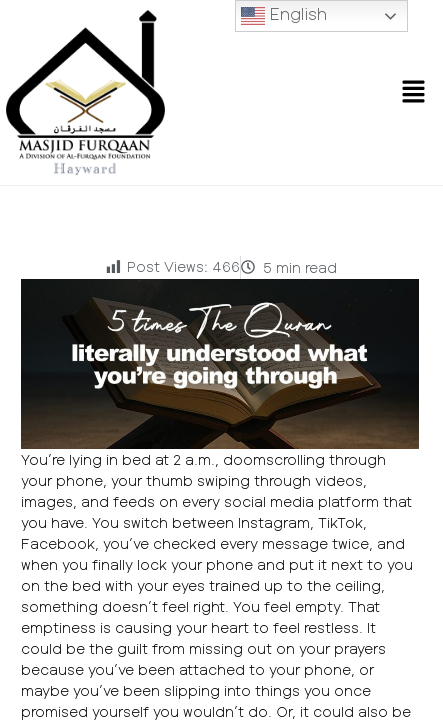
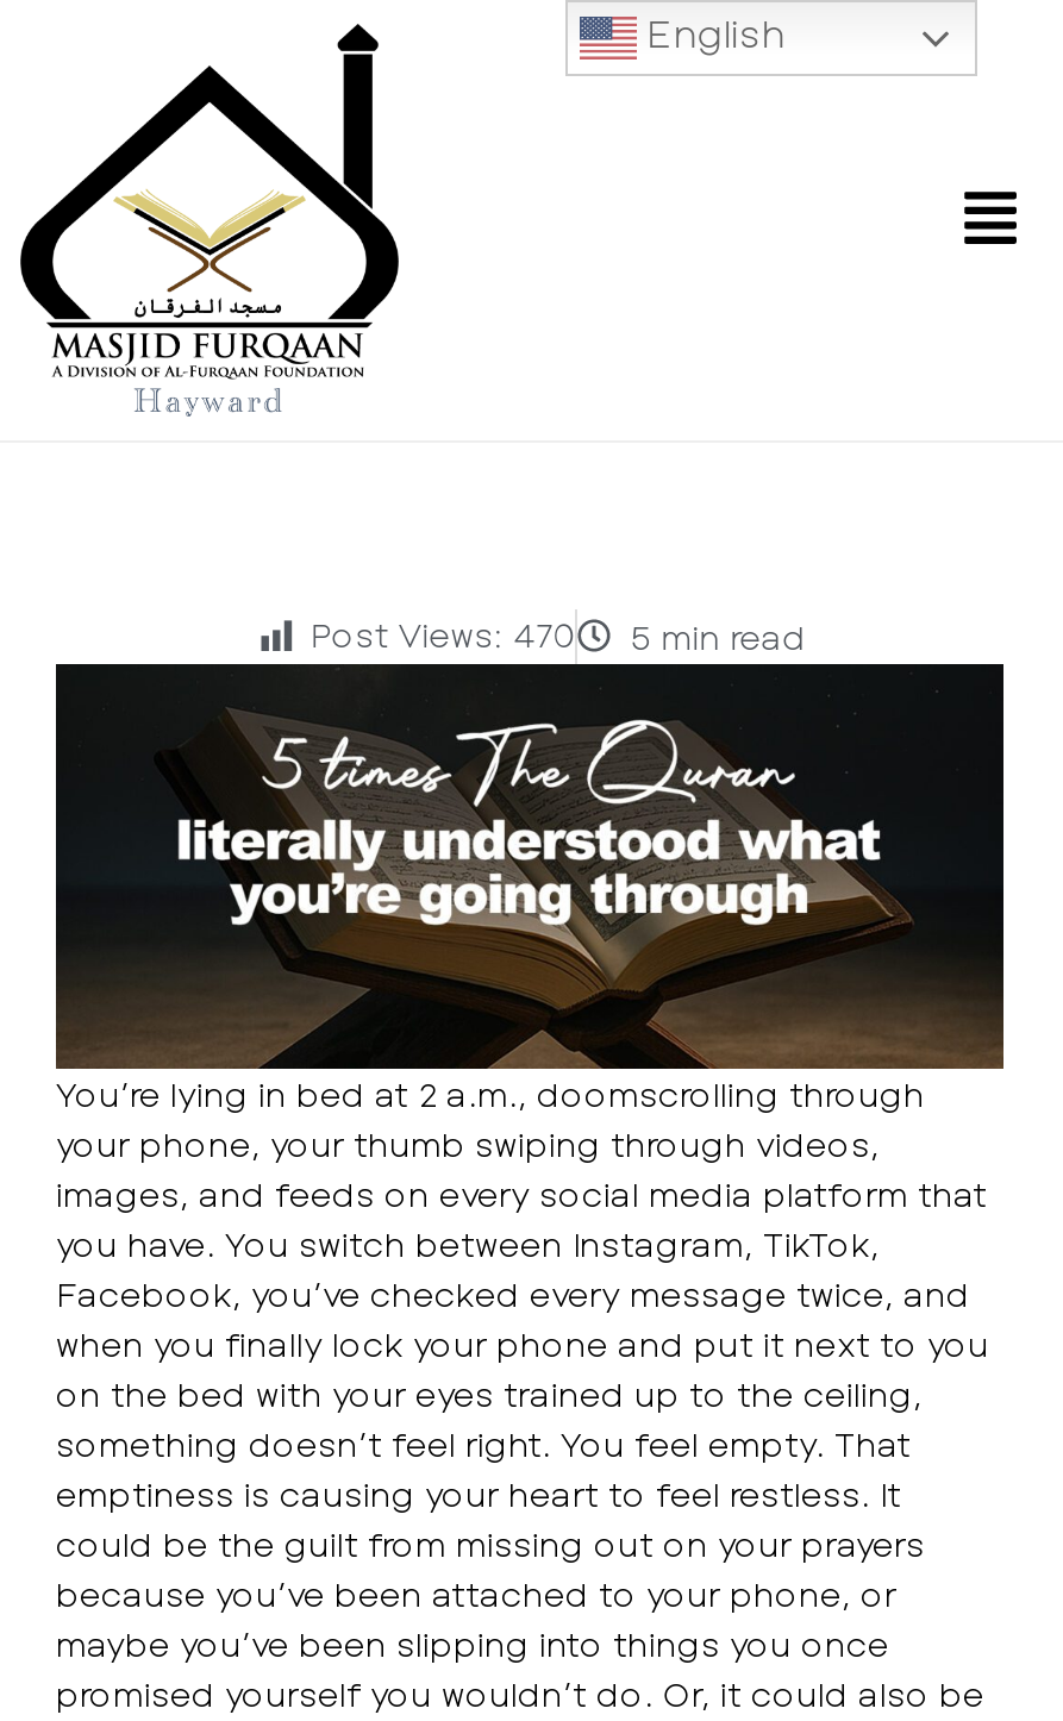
[127,258,337,276] Post Views: 466 5 min read -> [310,614,806,657] Post Views: 470 5 min read

